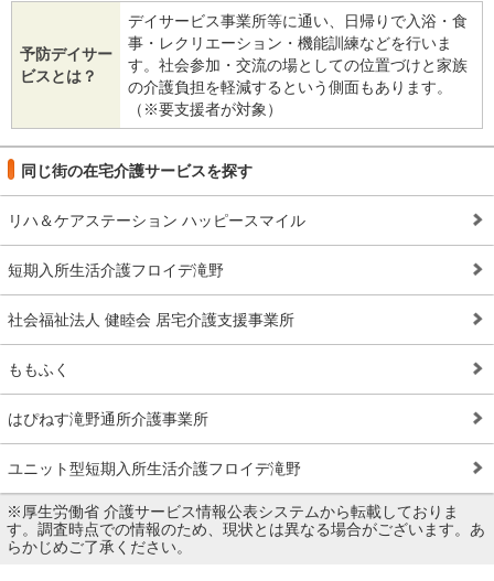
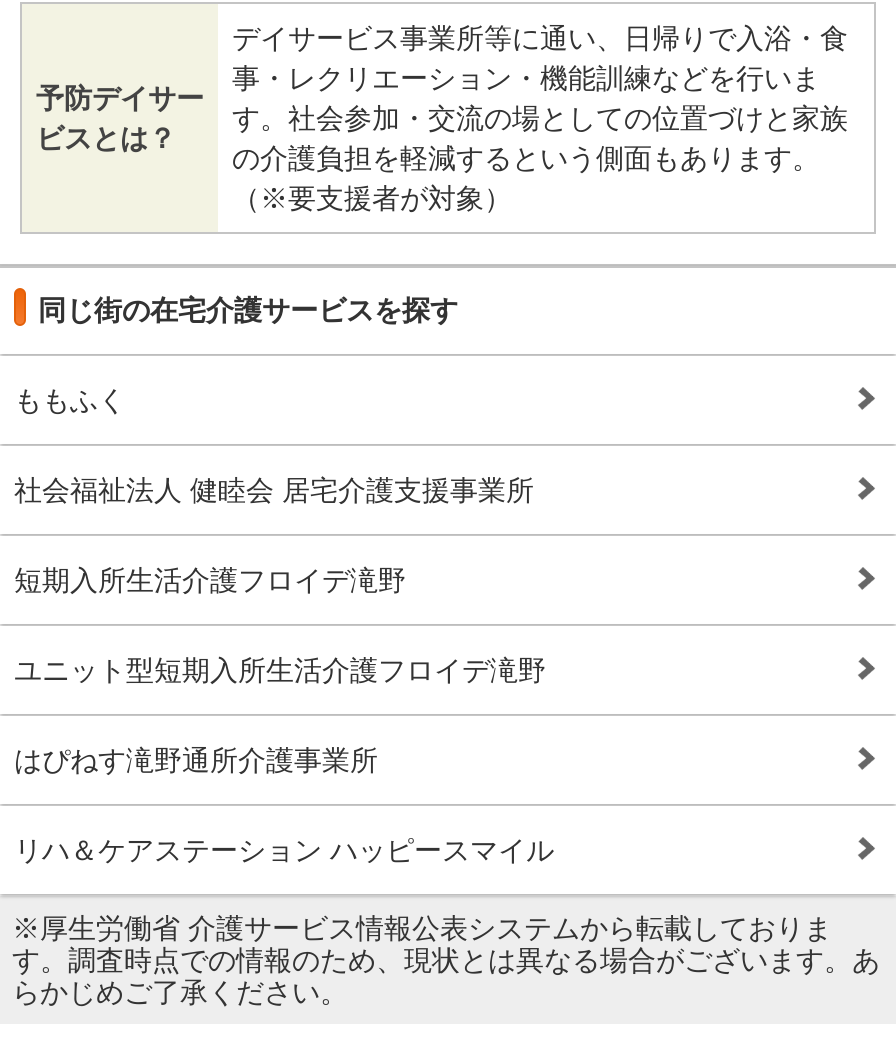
moved [8,212,305,230] -> [14,834,554,866]: リハ＆ケアステーション ハッピースマイル
moved [8,262,301,478] -> [14,384,546,776]: 短期入所生活介護フロイデ滝野 | 社会福祉法人 健睦会 居宅介護支援事業所 | ももふく | はぴねす滝野通所介護事業所 | ユニット型短期入所生活介護フロイデ滝野

